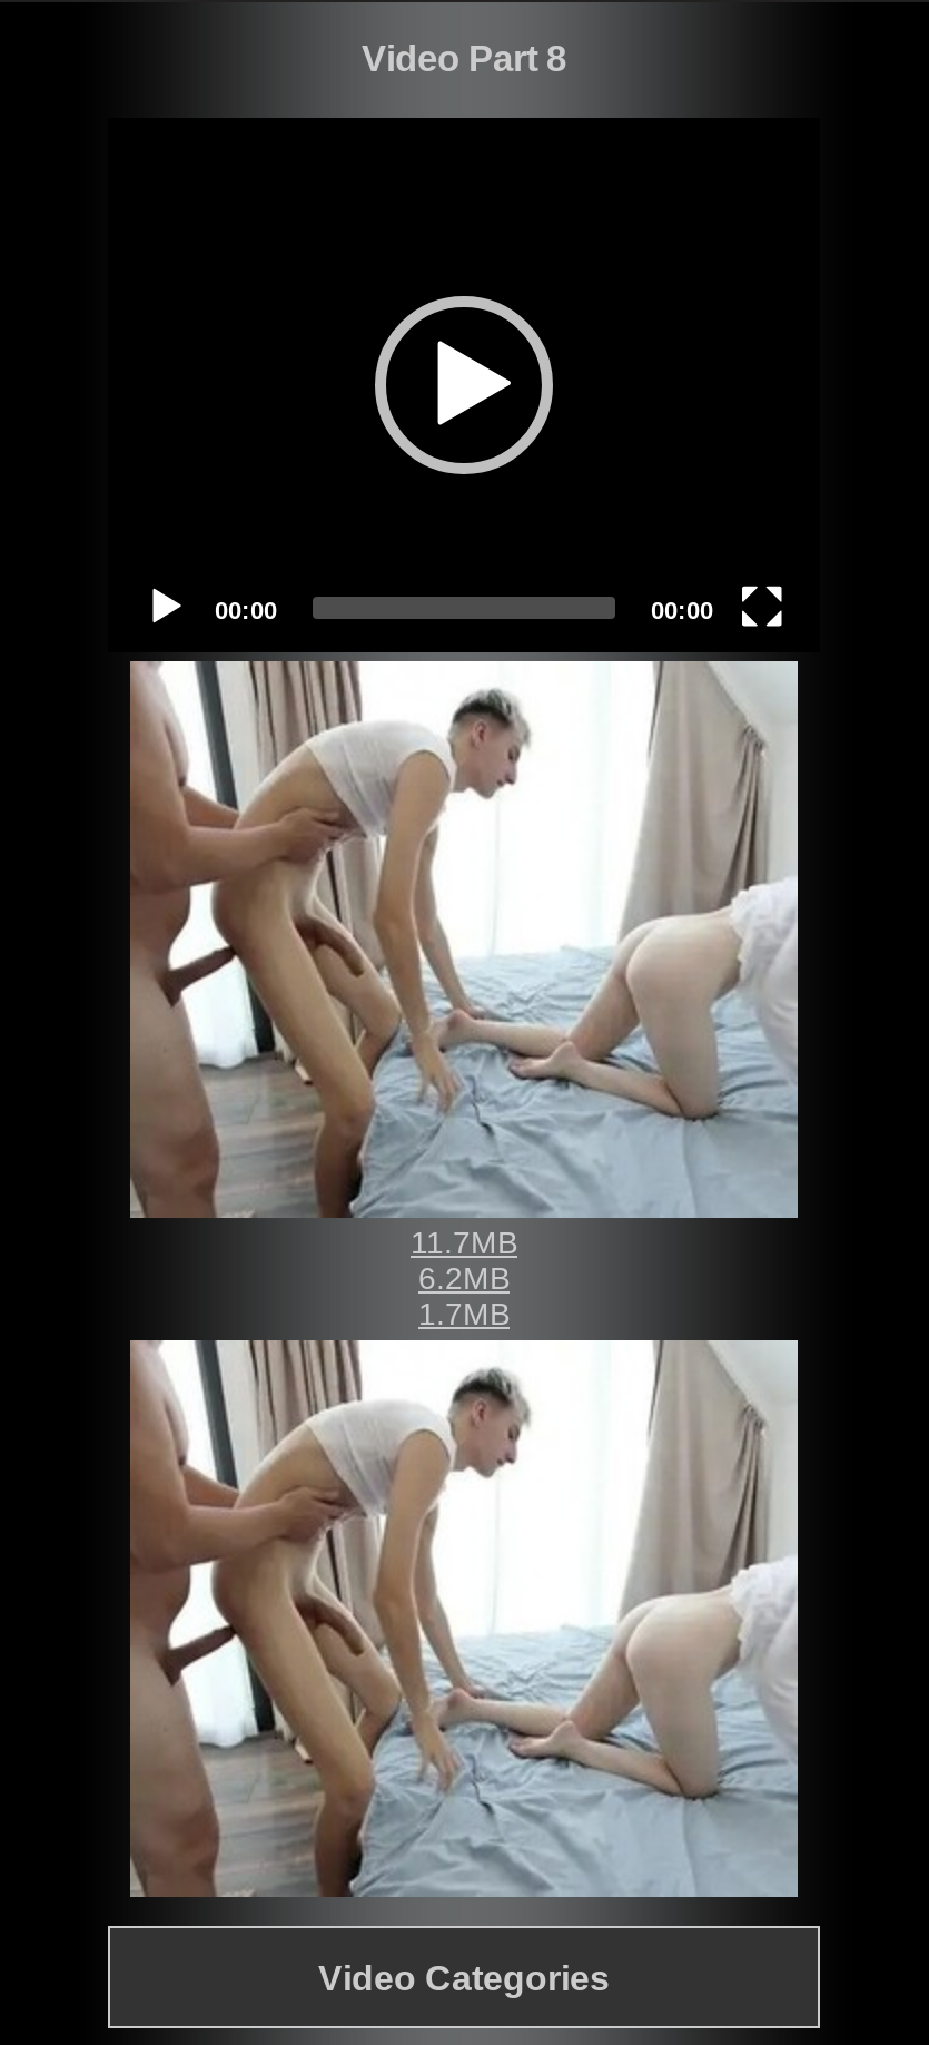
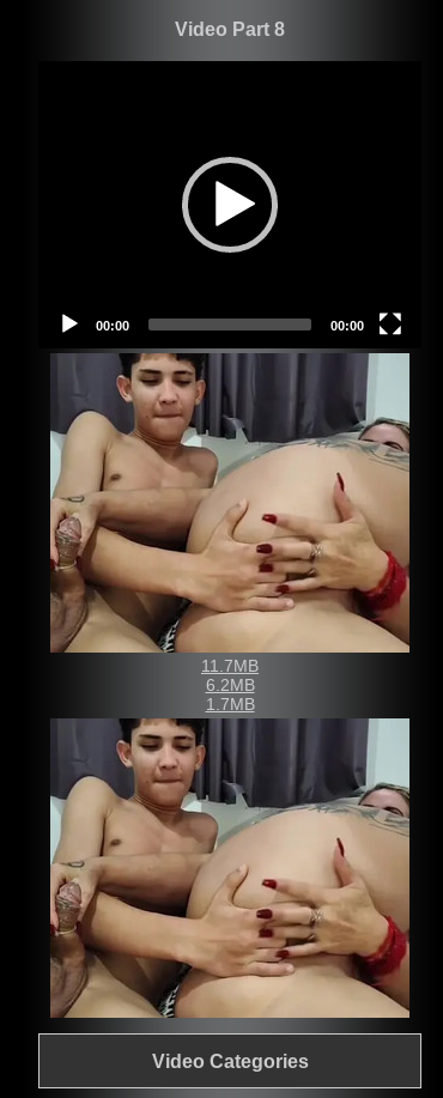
[130,659,800,1218] [image] -> [49,352,411,653] [image]
[130,1338,800,1897] [image] -> [49,717,411,1018] [image]

